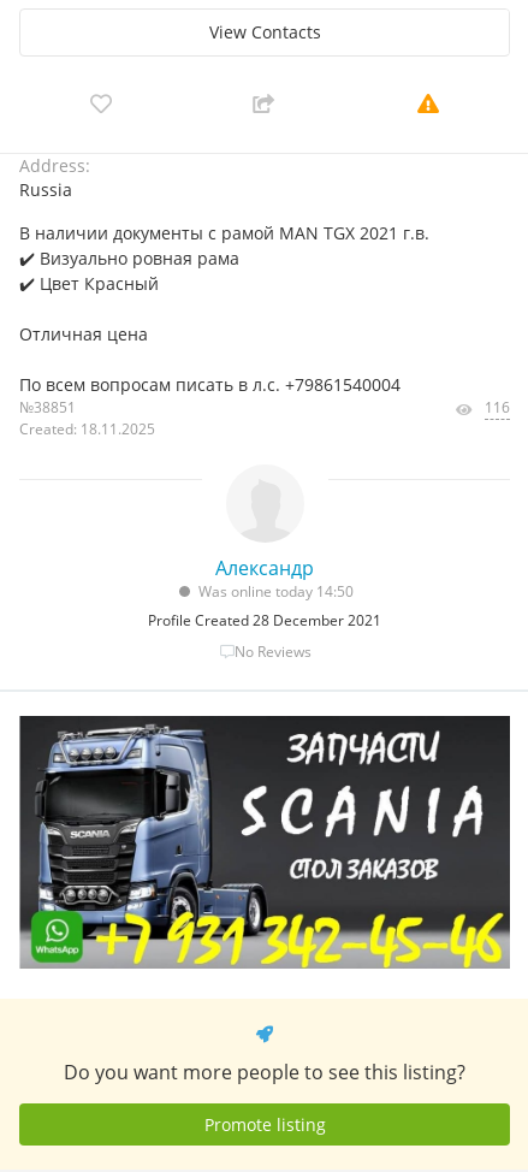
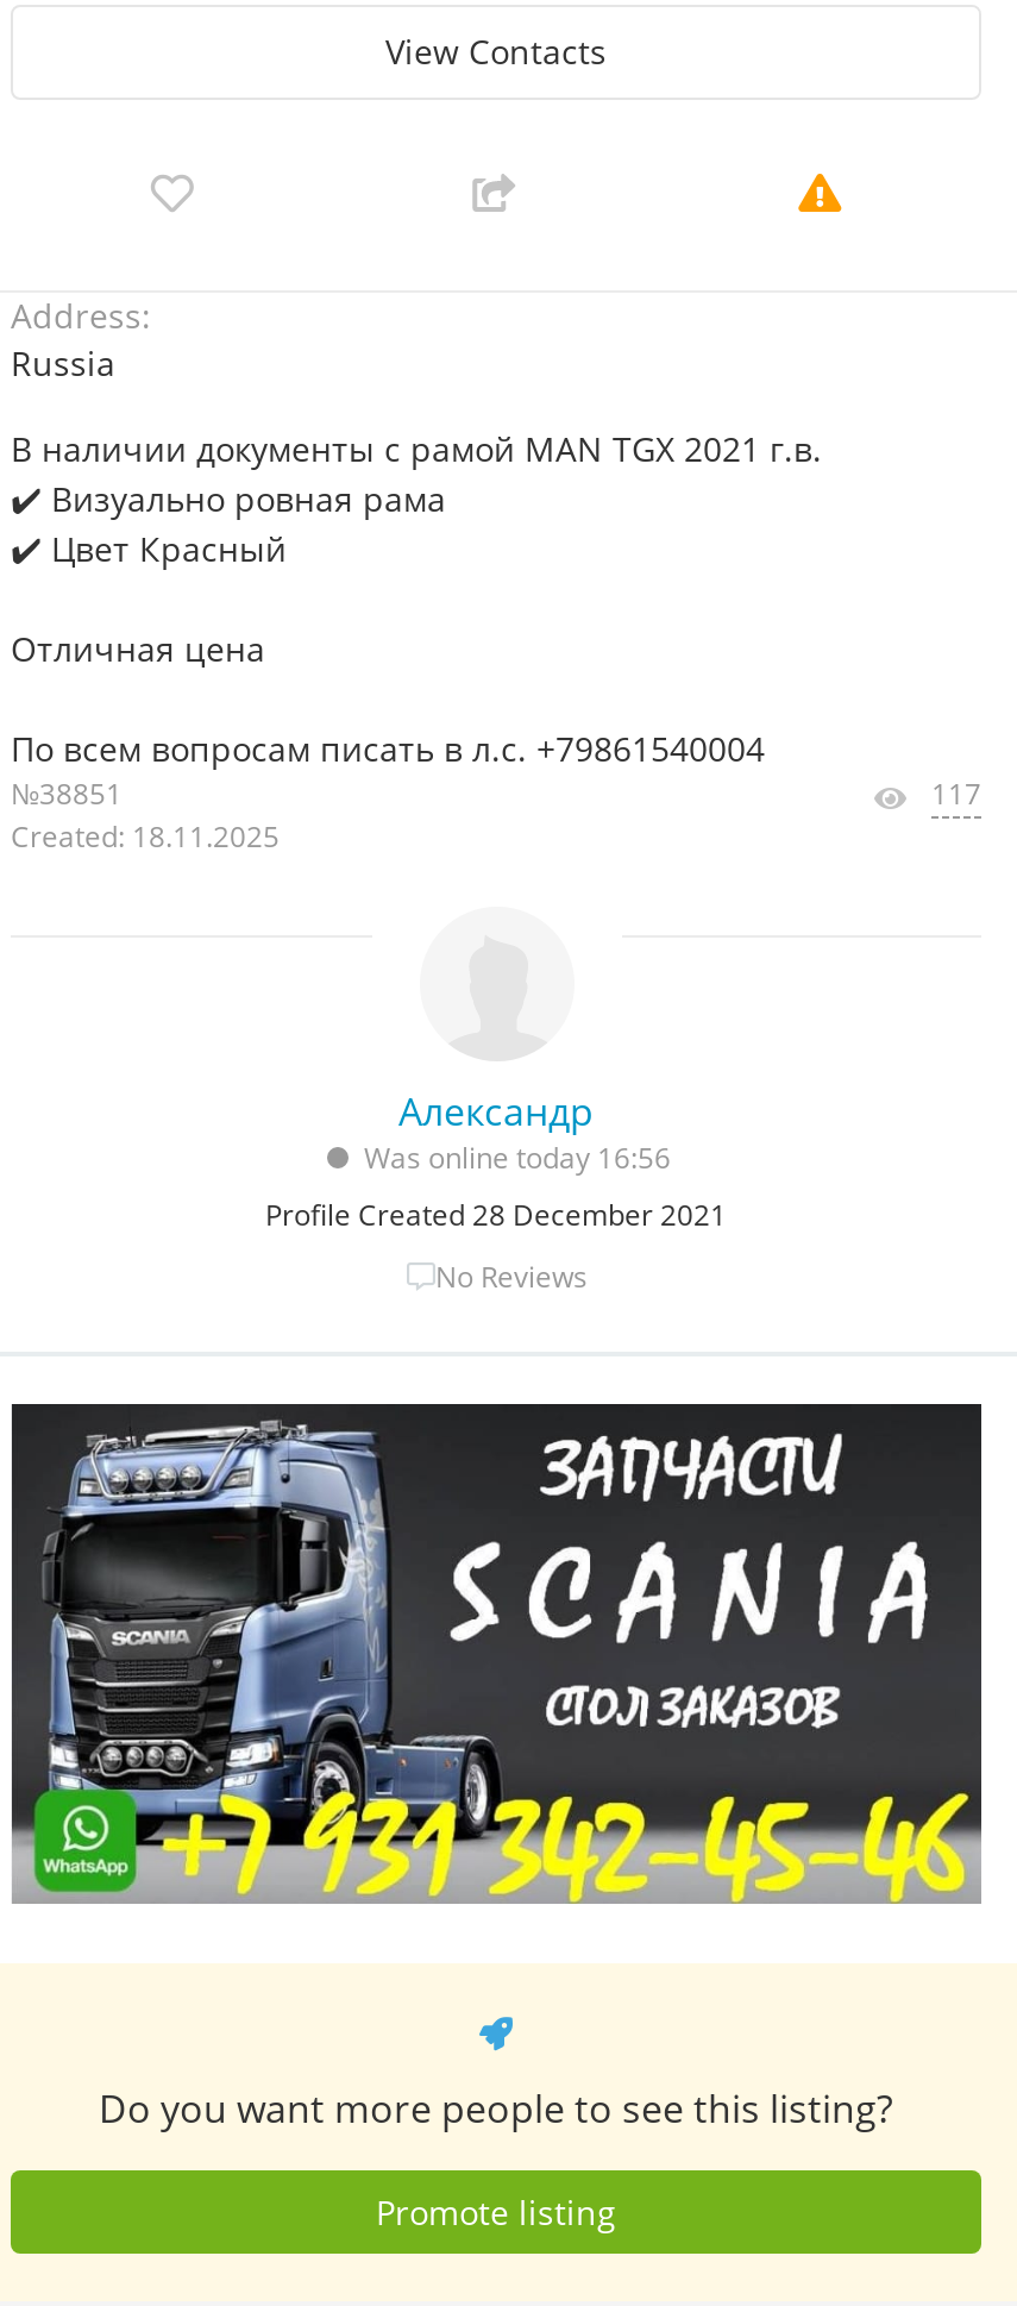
[485,397,510,418] 116 -> [931,773,981,814] 117
[198,581,353,602] Was online today 14:50 -> [364,1138,671,1178] Was online today 16:56

